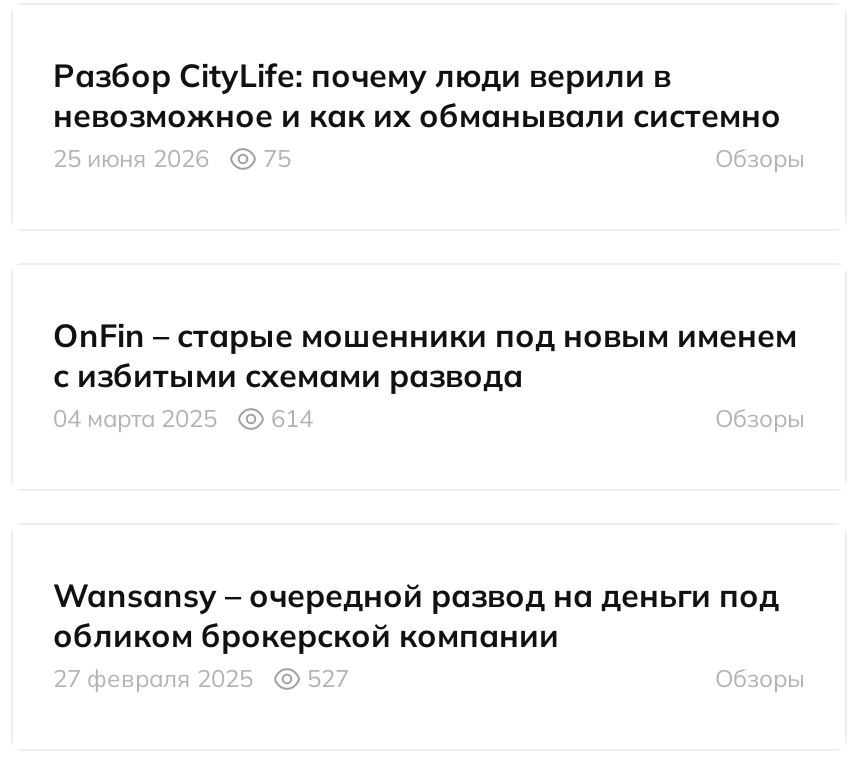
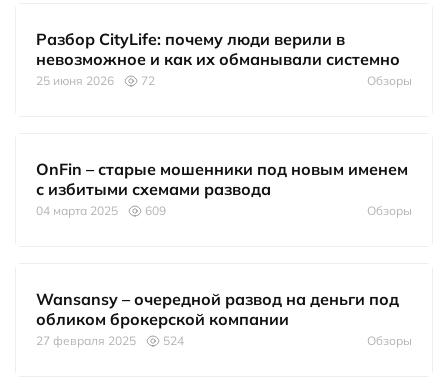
[53,142,291,172] 25 июня 2026 75 -> [36,72,155,87] 25 июня 2026 72
[53,402,313,432] 04 марта 2025 614 -> [36,202,166,217] 04 марта 2025 609
[53,662,349,692] 27 февраля 2025 527 -> [36,332,184,347] 27 февраля 2025 524

